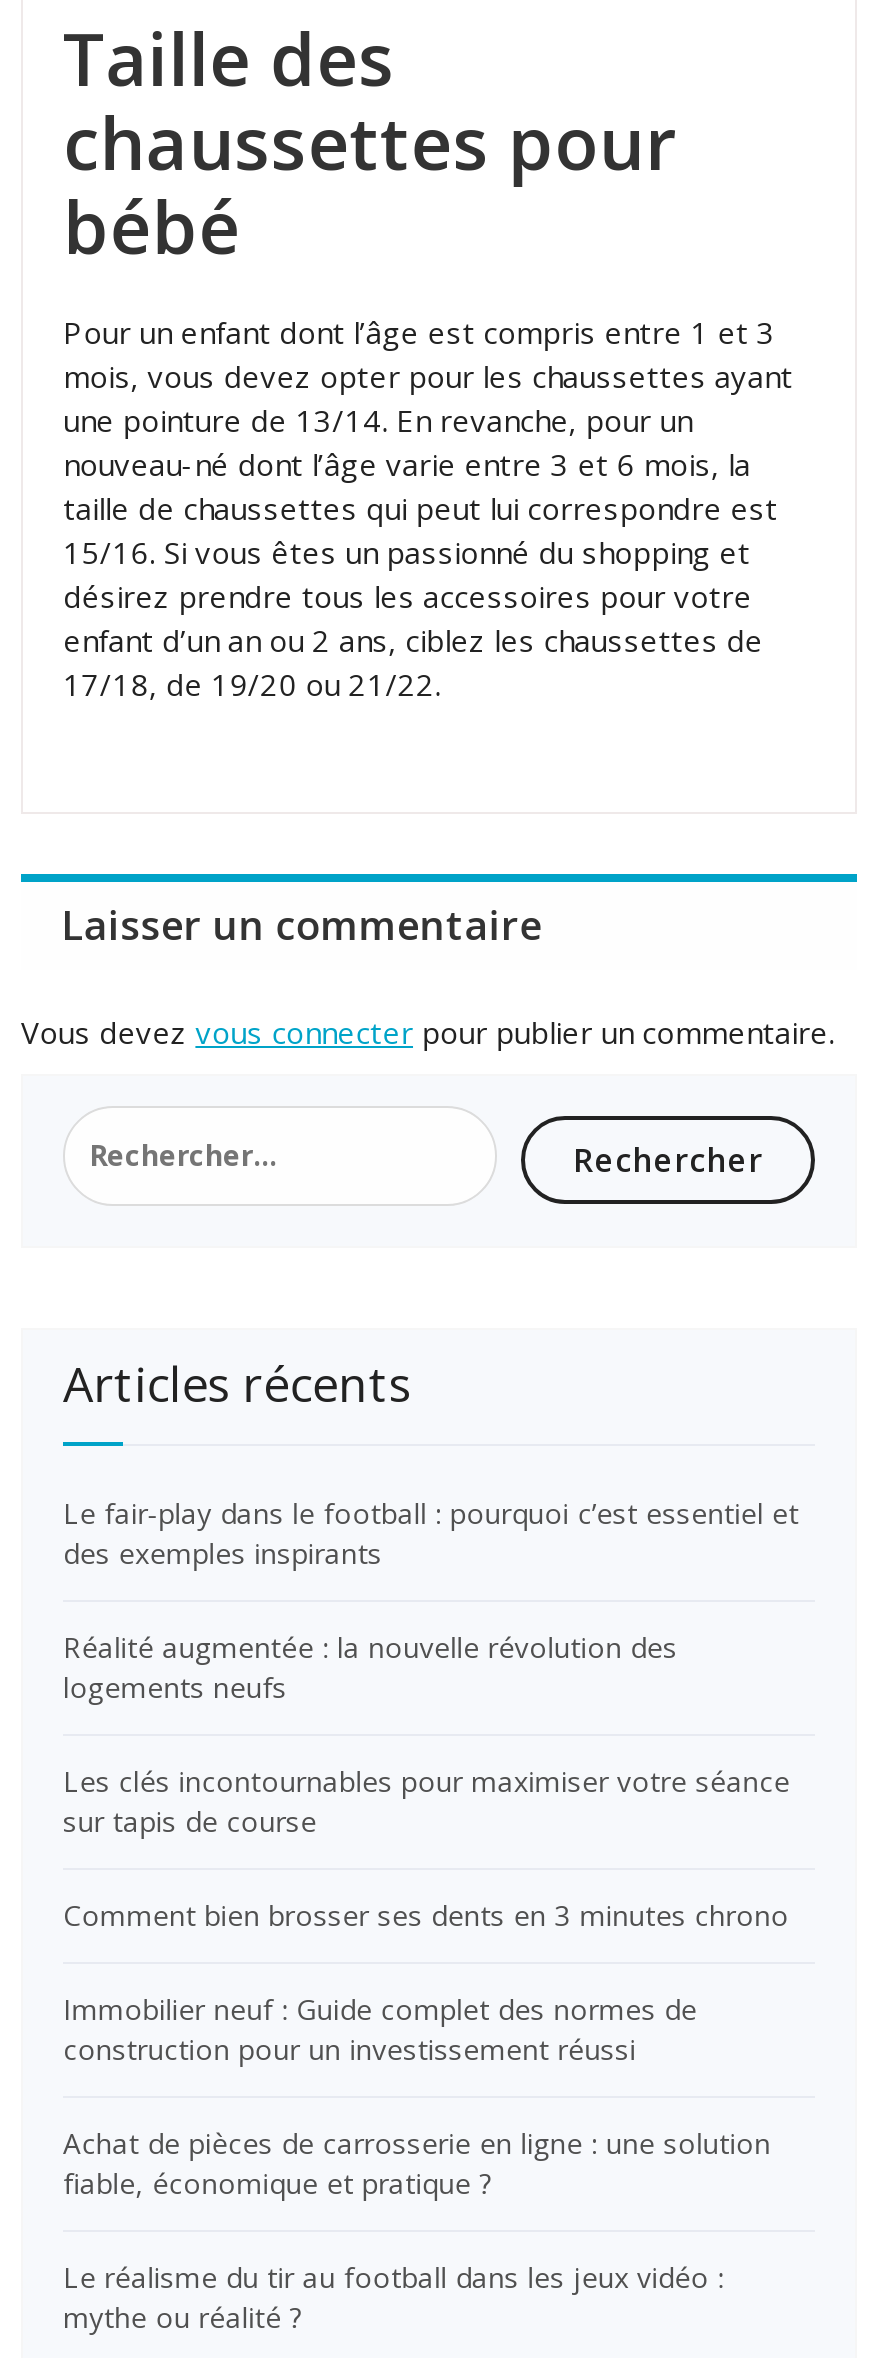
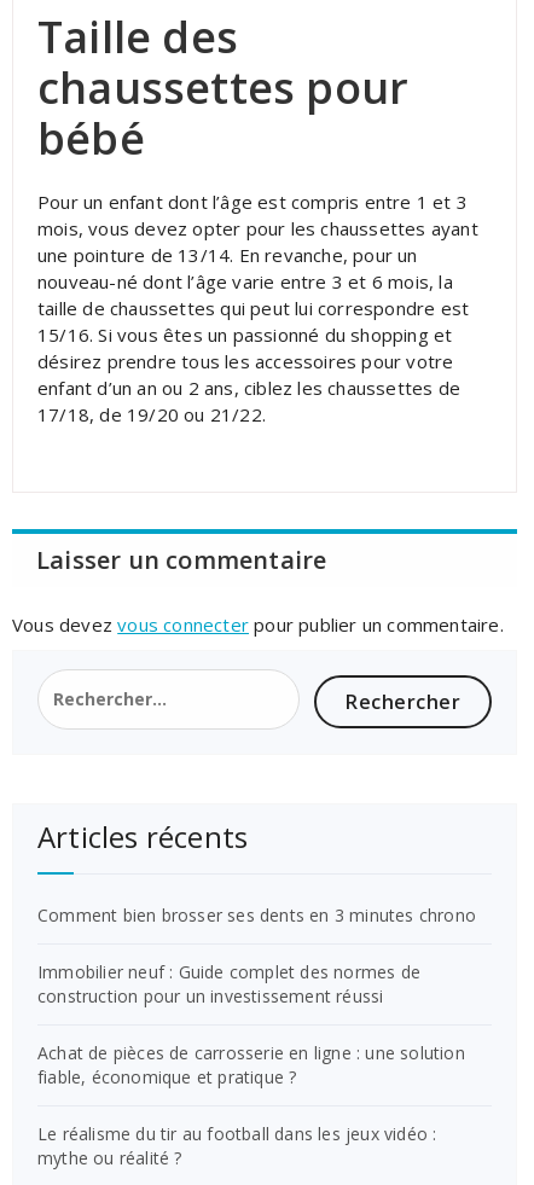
[63,1493,799,1839] Le fair-play dans le football : pourquoi c’est essentiel et | des exemples inspirants | Réalité augmentée : la nouvelle révolution des | logements neufs | Les clés incontournables pour maximiser votre séance | sur tapis de course -> none

